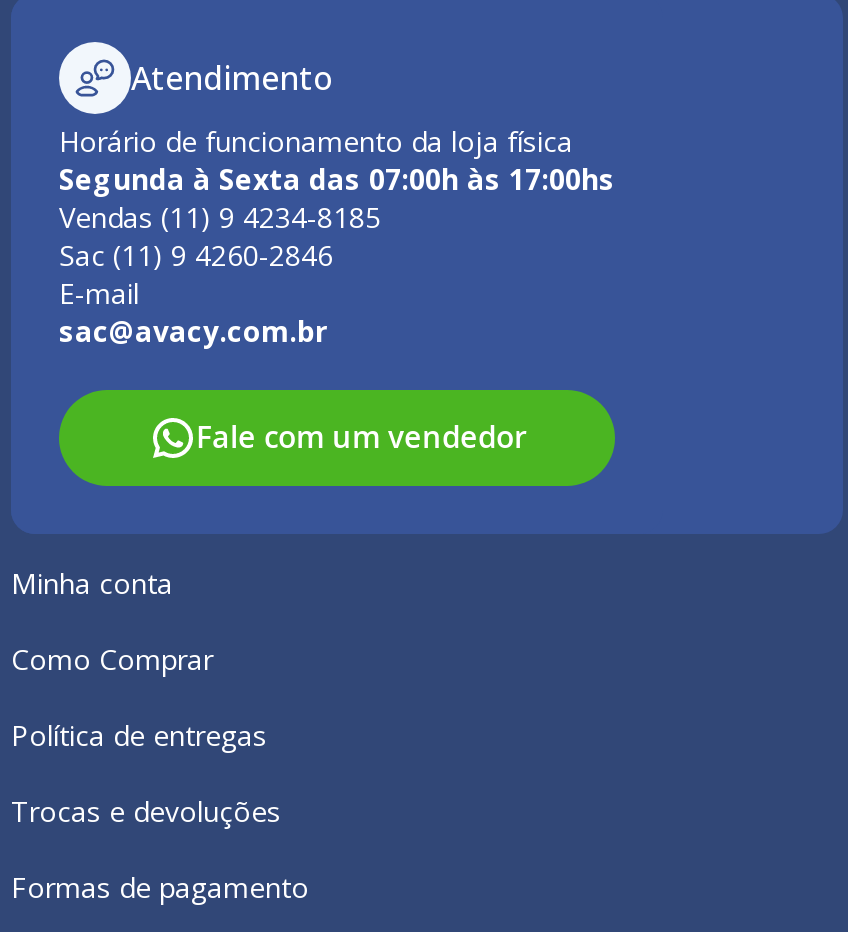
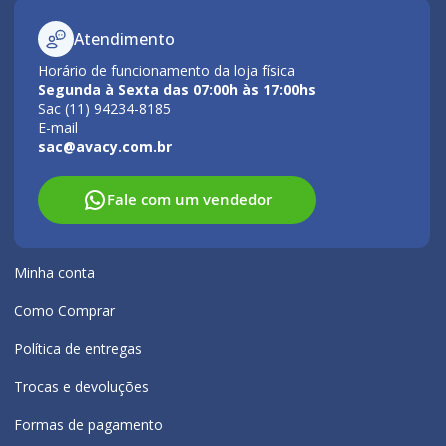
[59,198,381,274] Vendas (11) 9 4234-8185 | Sac (11) 9 4260-2846 -> [38,99,171,118] Sac (11) 94234-8185

